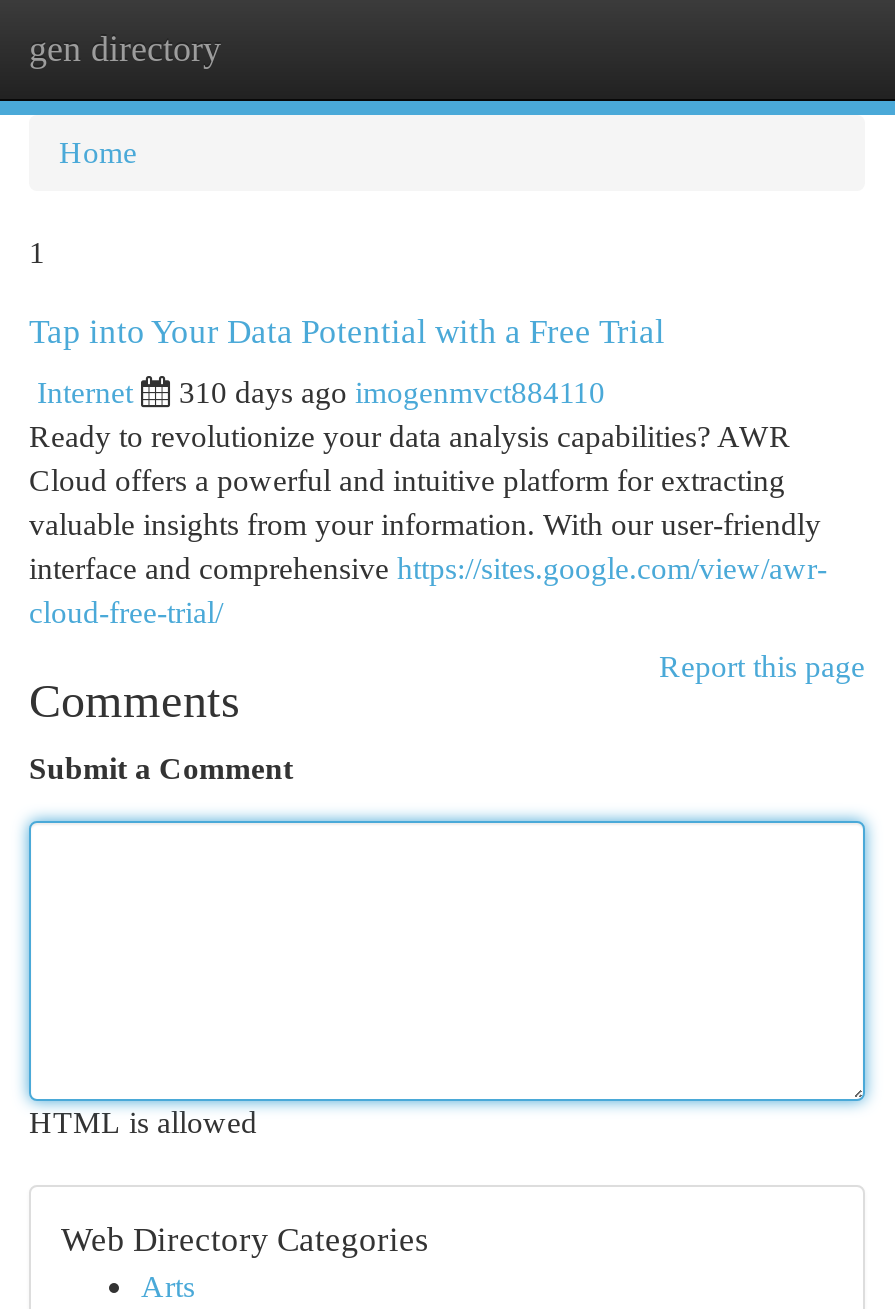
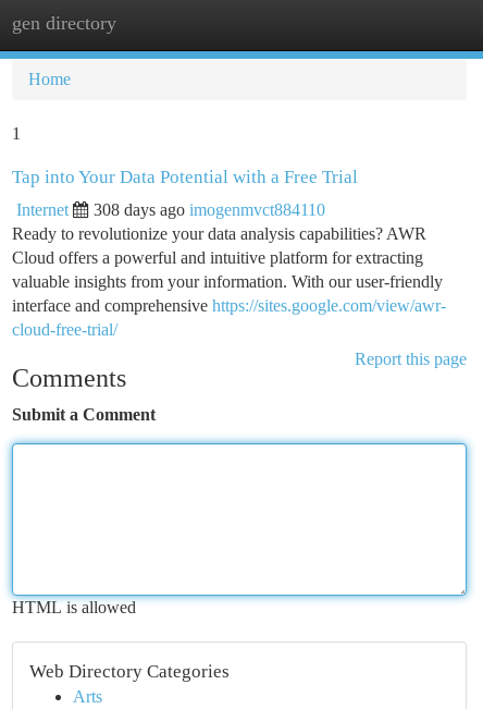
[179,375,605,409] 310 days ago imogenmvct884110 -> [94,200,325,219] 308 days ago imogenmvct884110

